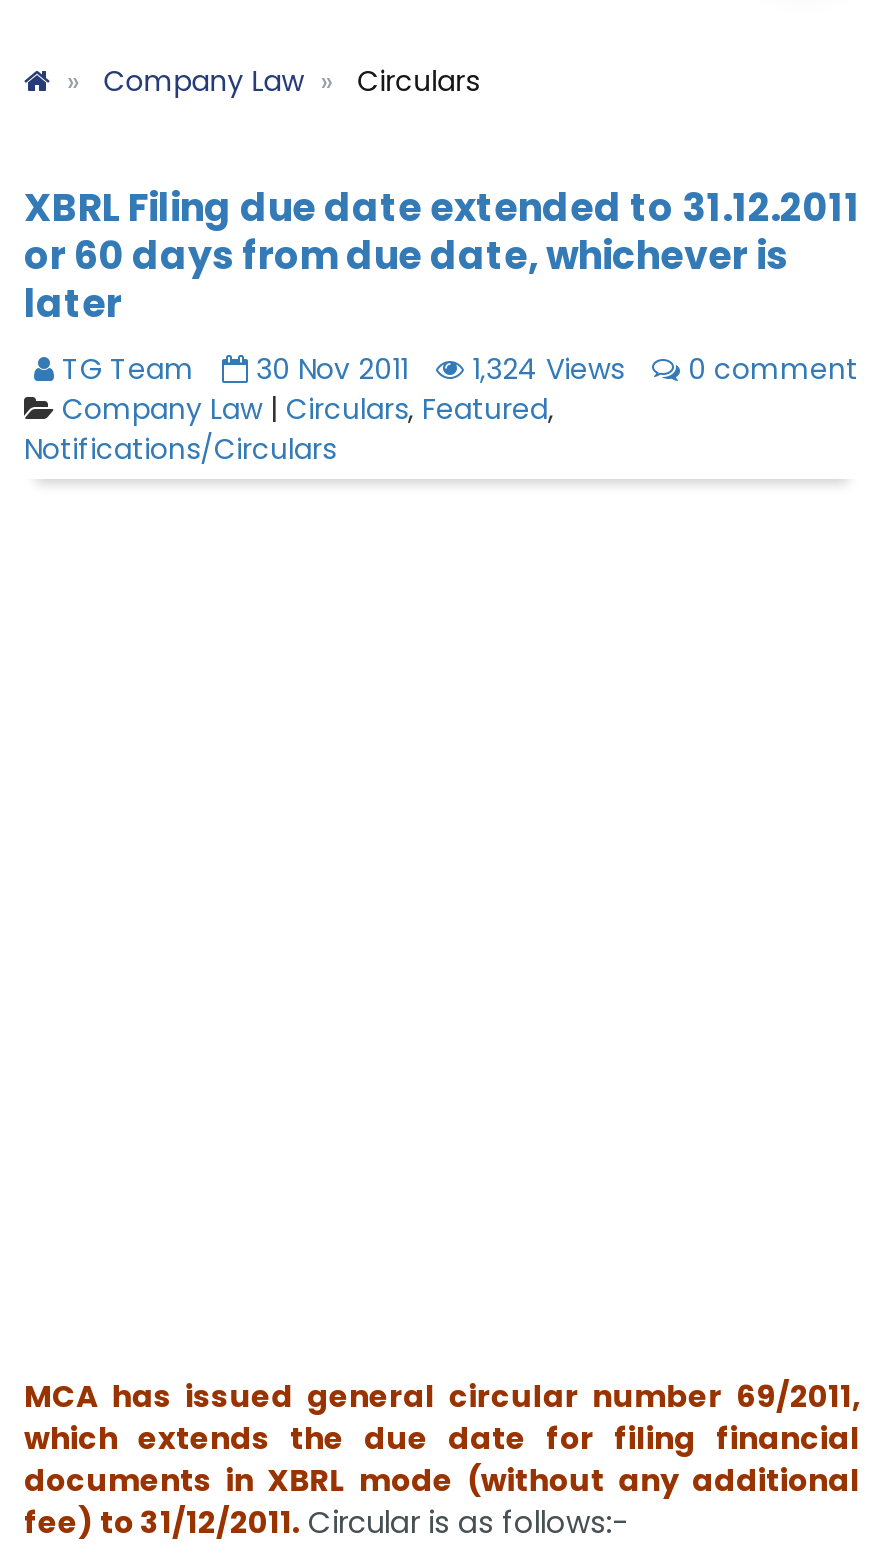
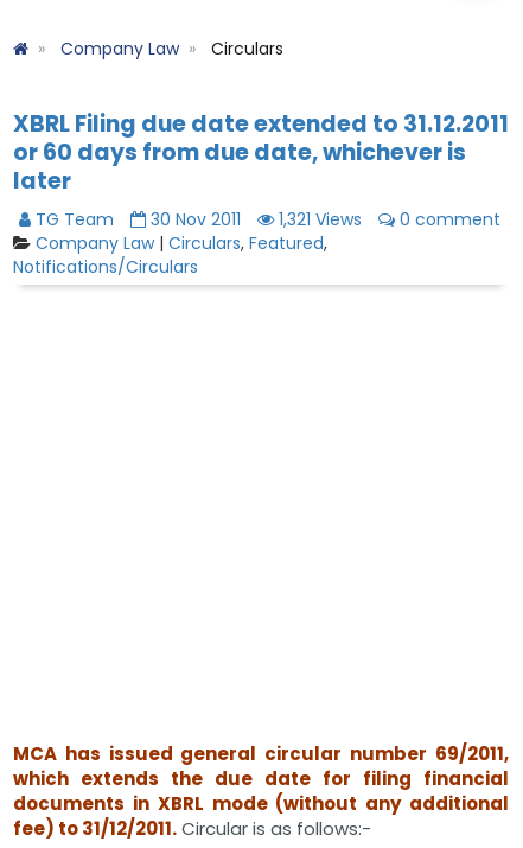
[54,349,858,389] TG Team 30 Nov 2011 1,324 Views 0 comment -> [31,208,500,231] TG Team 30 Nov 2011 1,321 Views 0 comment

